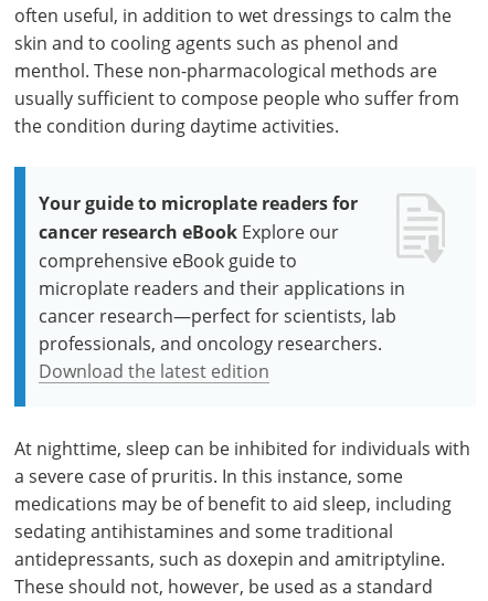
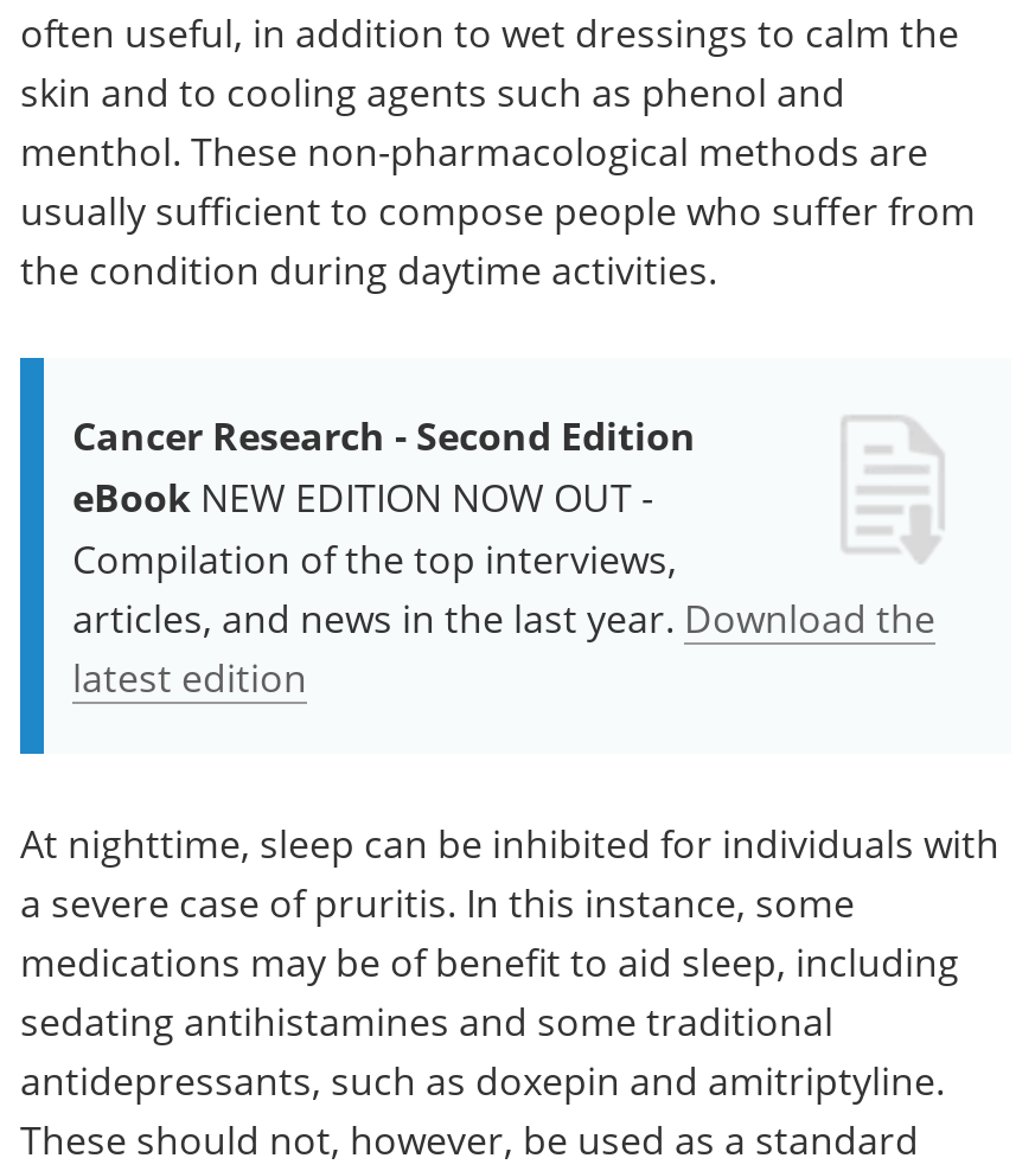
[39,191,405,382] Your guide to microplate readers for | cancer research eBook Explore our | comprehensive eBook guide to | microplate readers and their applications in | cancer research—perfect for scientists, lab | professionals, and oncology researchers. | Download the latest edition -> [72,410,935,701] Cancer Research - Second Edition | eBook NEW EDITION NOW OUT - | Compilation of the top interviews, | articles, and news in the last year. Download the | latest edition

